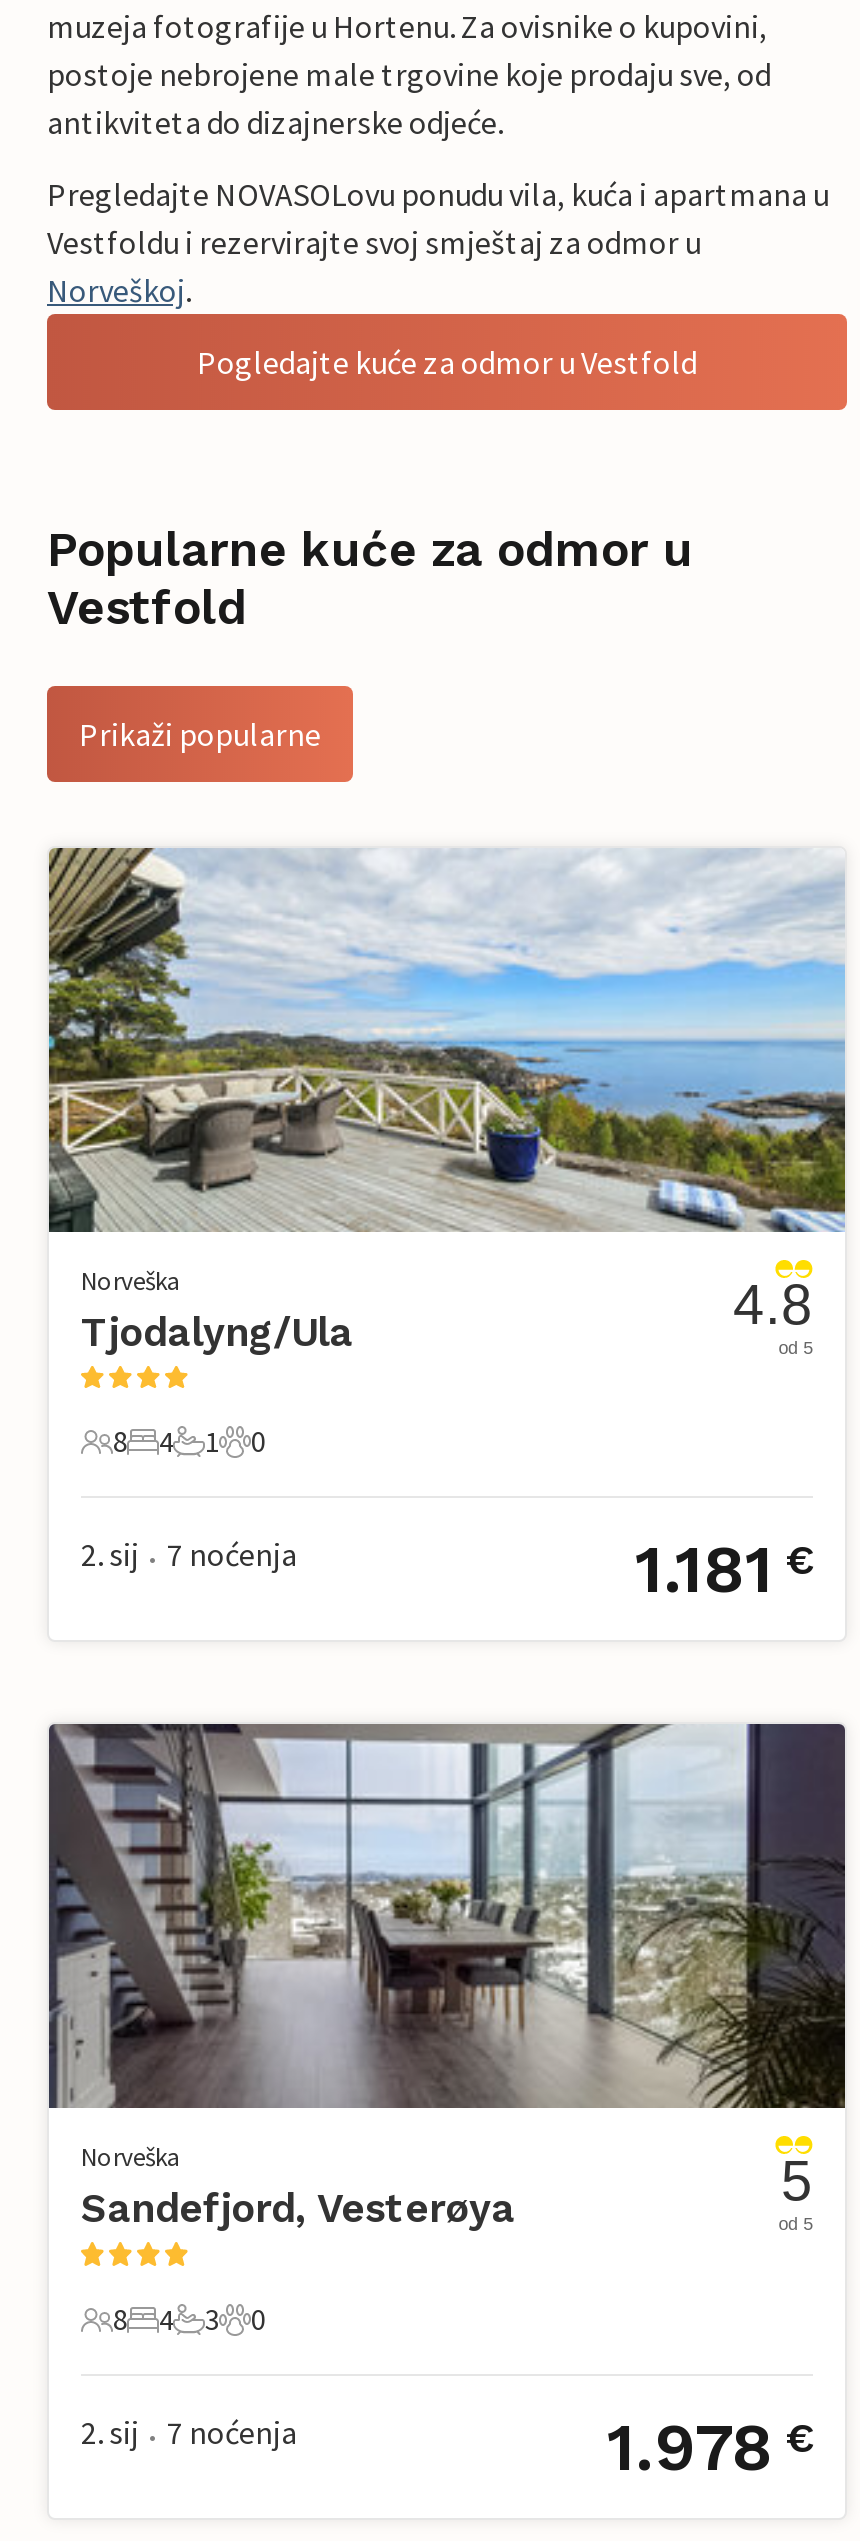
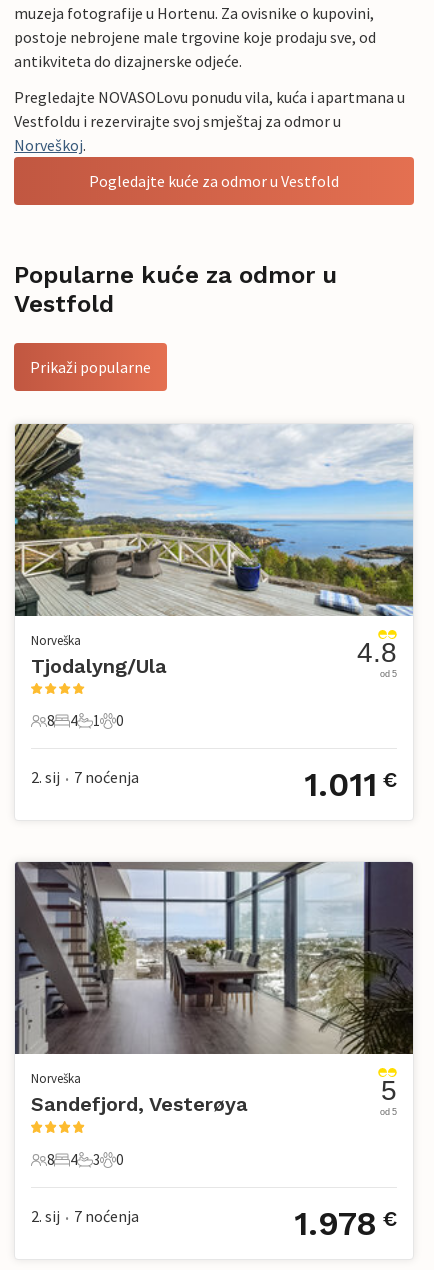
[635,1531,813,1609] 1.181 € -> [304,765,397,804] 1.011 €

